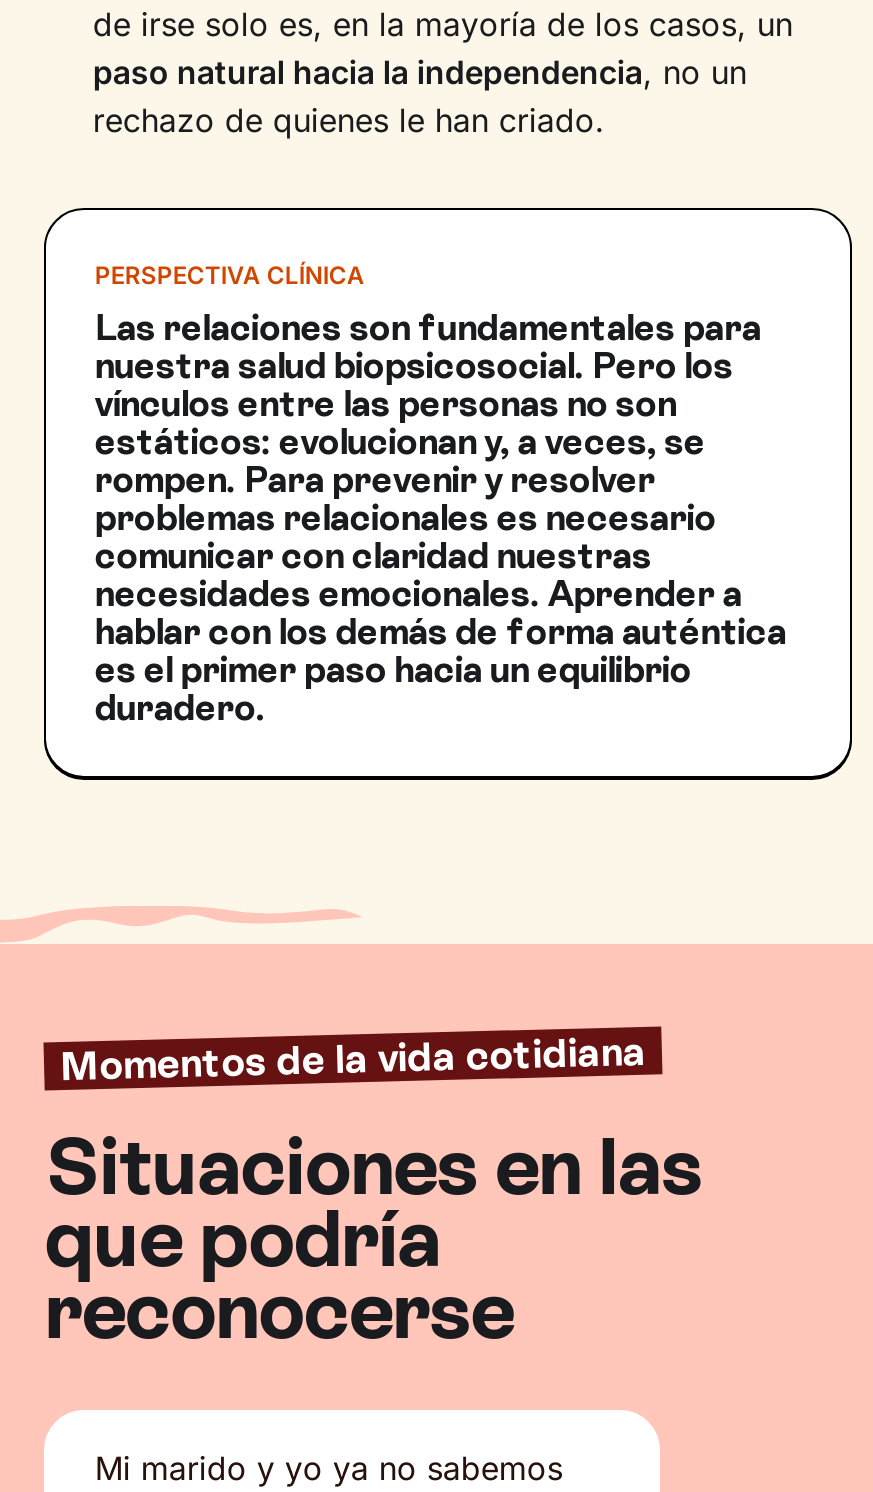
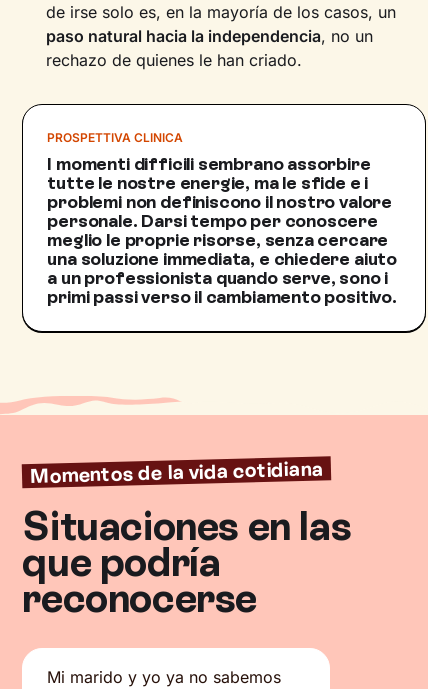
[95,260,787,730] PERSPECTIVA CLÍNICA | Las relaciones son fundamentales para | nuestra salud biopsicosocial. Pero los | vínculos entre las personas no son | estáticos: evolucionan y, a veces, se | rompen. Para prevenir y resolver | problemas relacionales es necesario | comunicar con claridad nuestras | necesidades emocionales. Aprender a | hablar con los demás de forma auténtica | es el primer paso hacia un equilibrio | duradero. -> [47,130,397,308] PROSPETTIVA CLINICA | I momenti difficili sembrano assorbire | tutte le nostre energie, ma le sfide e i | problemi non definiscono il nostro valore | personale. Darsi tempo per conoscere | meglio le proprie risorse, senza cercare | una soluzione immediata, e chiedere aiuto | a un professionista quando serve, sono i | primi passi verso il cambiamento positivo.

